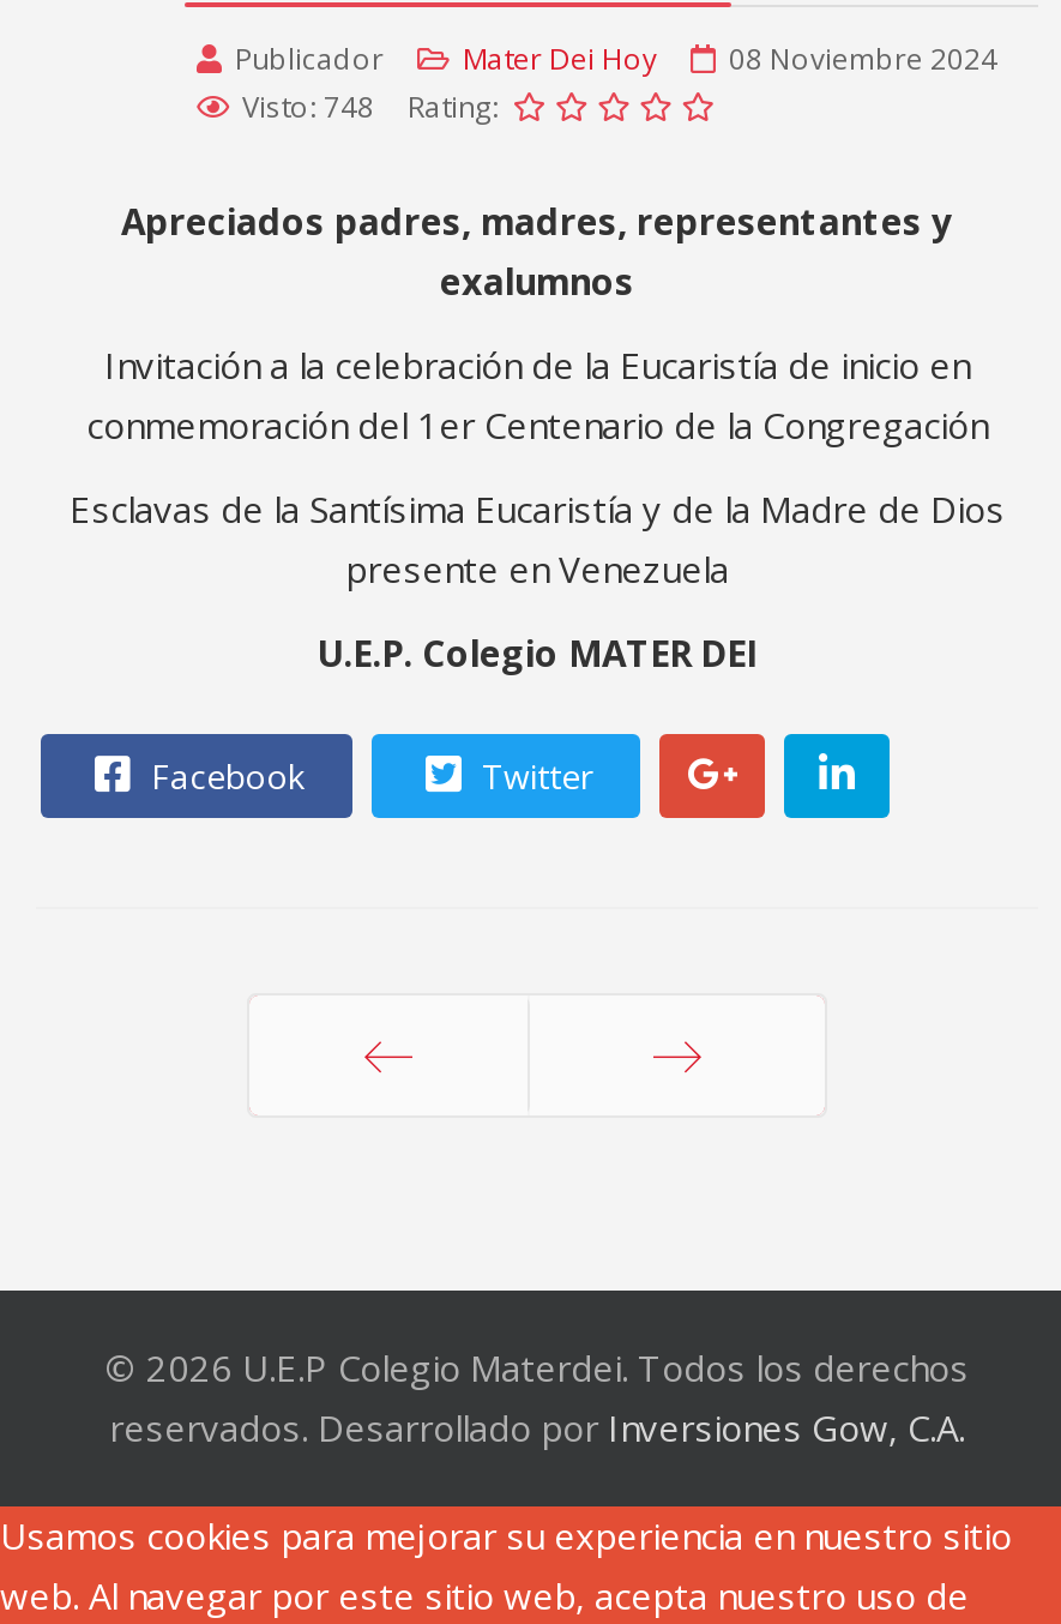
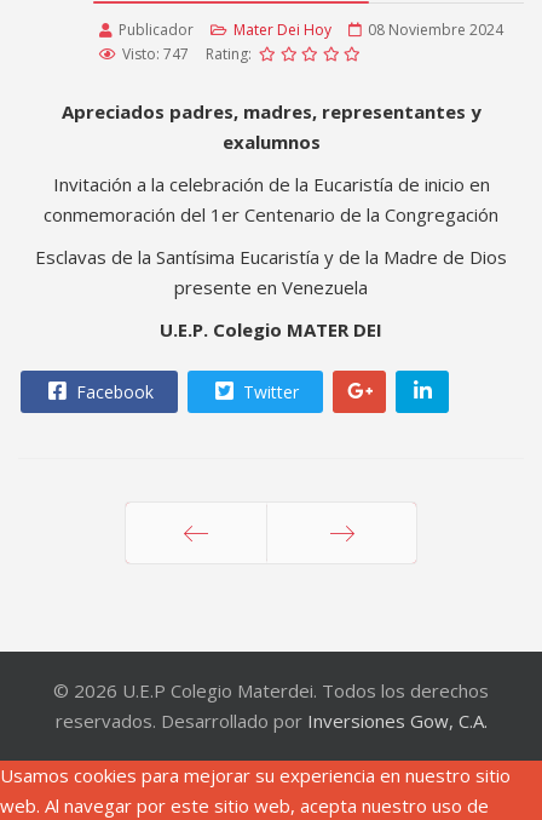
[242,85,506,126] Visto: 748 Rating: -> [122,43,255,64] Visto: 747 Rating:

